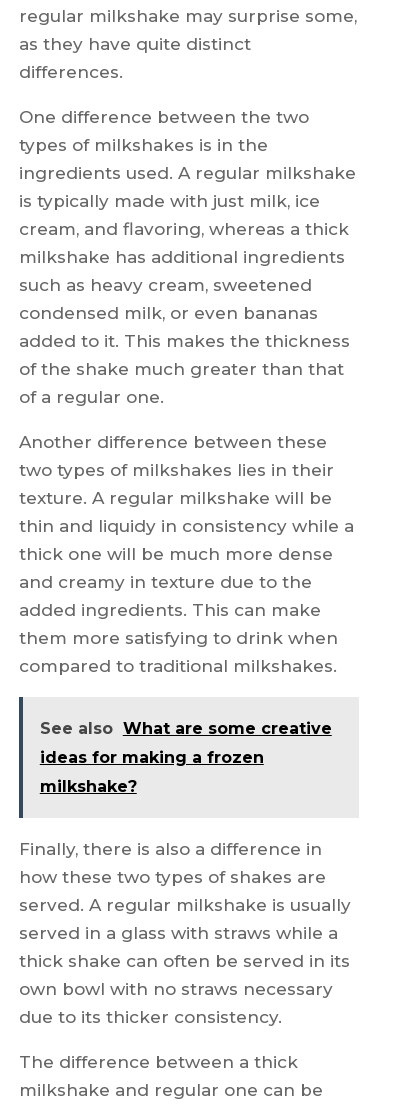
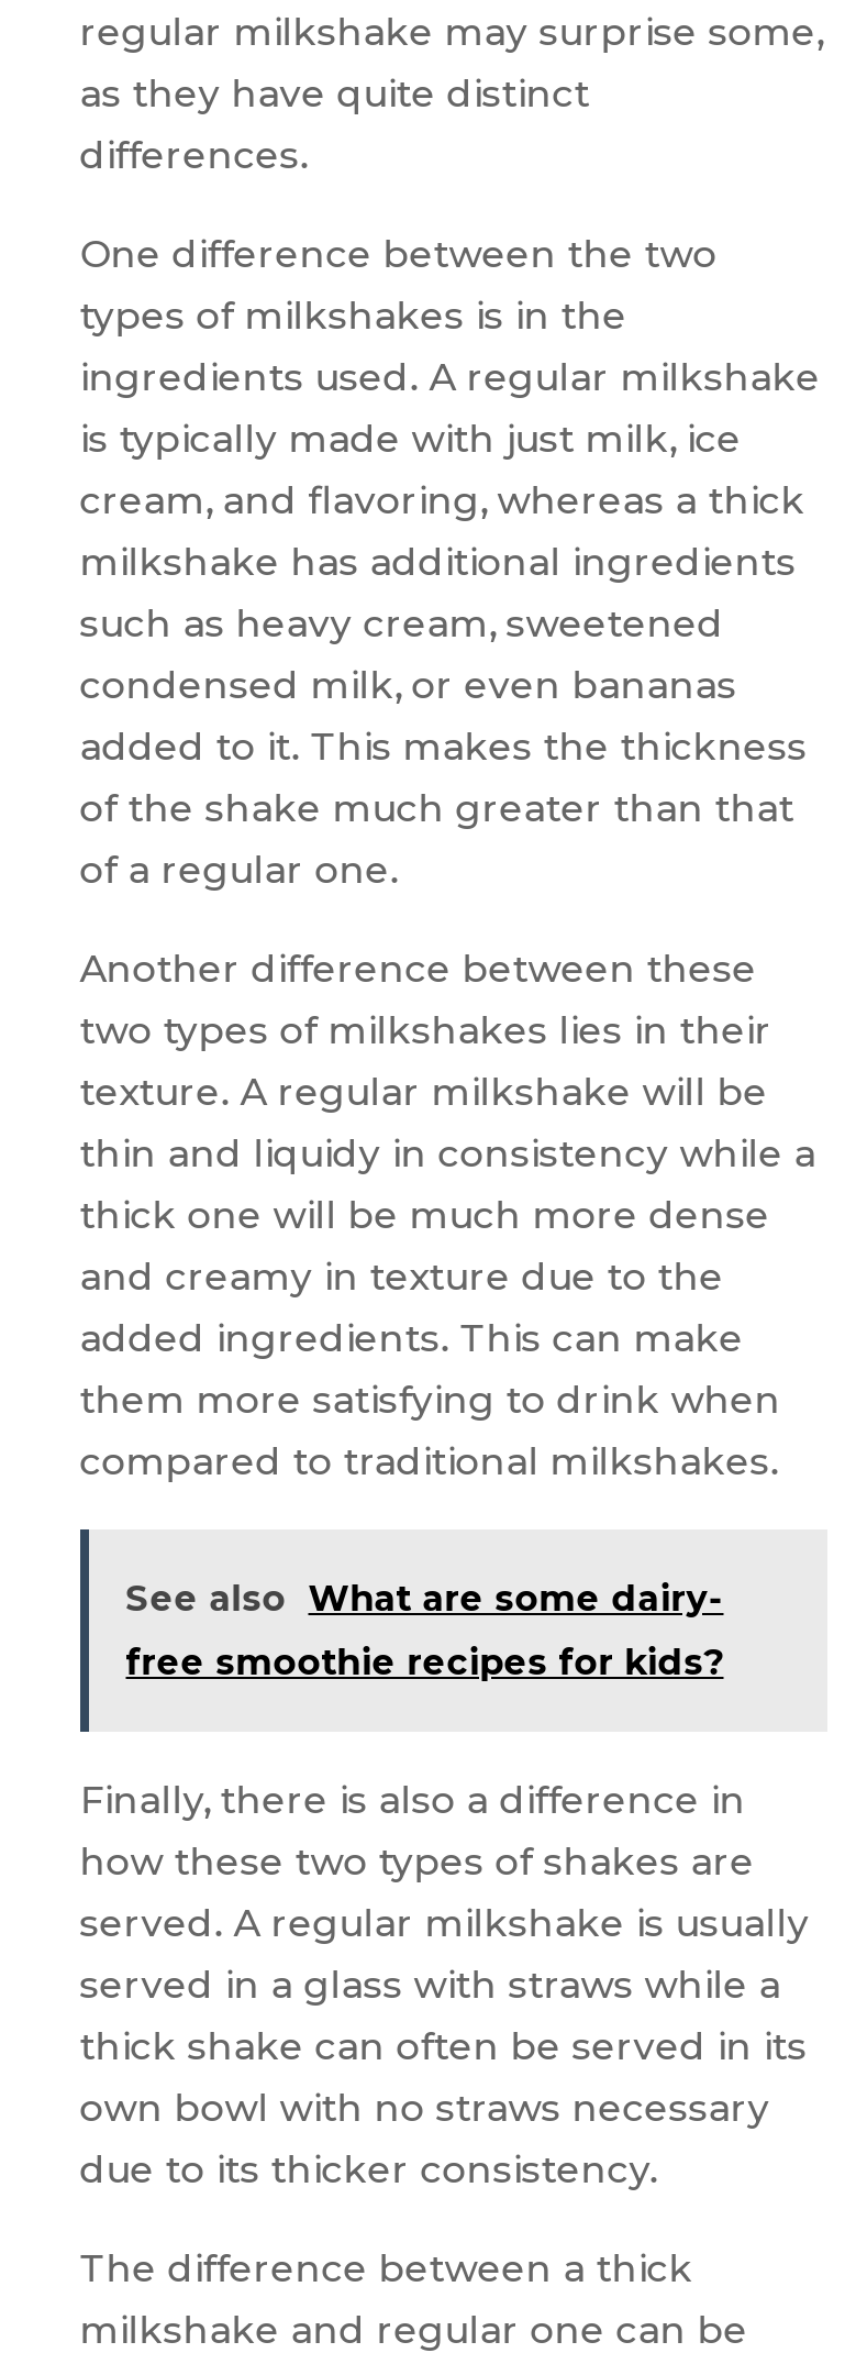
[40,719,332,796] See also What are some creative | ideas for making a frozen | milkshake? -> [126,1578,724,1684] See also What are some dairy- | free smoothie recipes for kids?

